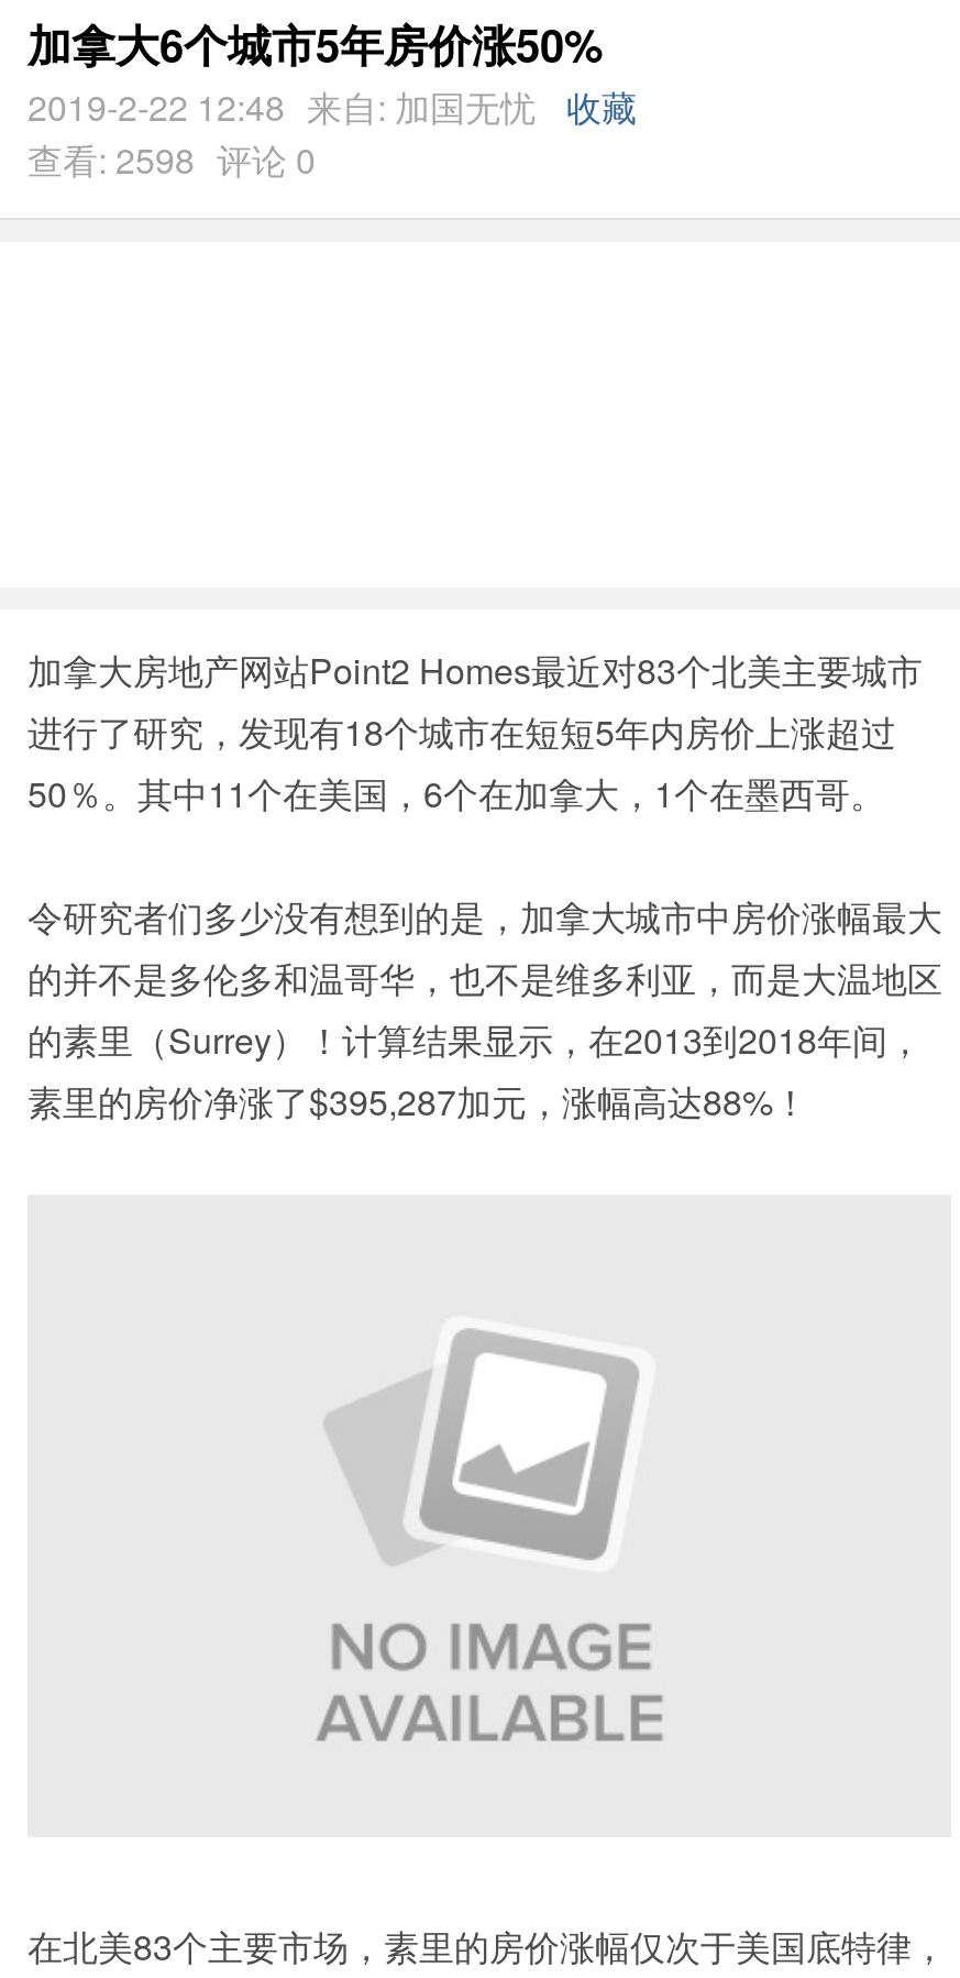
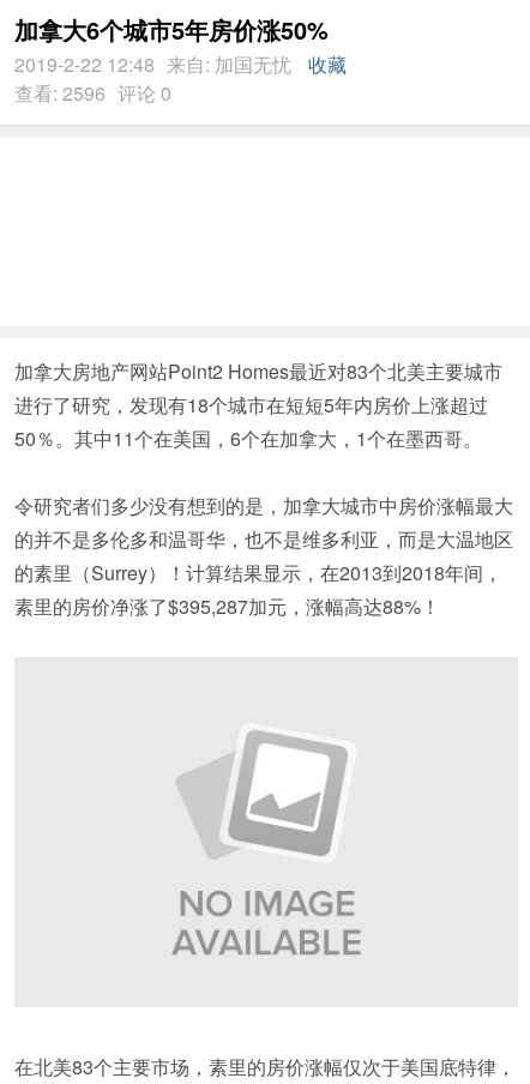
[27,134,316,185] 查看: 2598 评论 0 -> [14,79,171,107] 查看: 2596 评论 0

